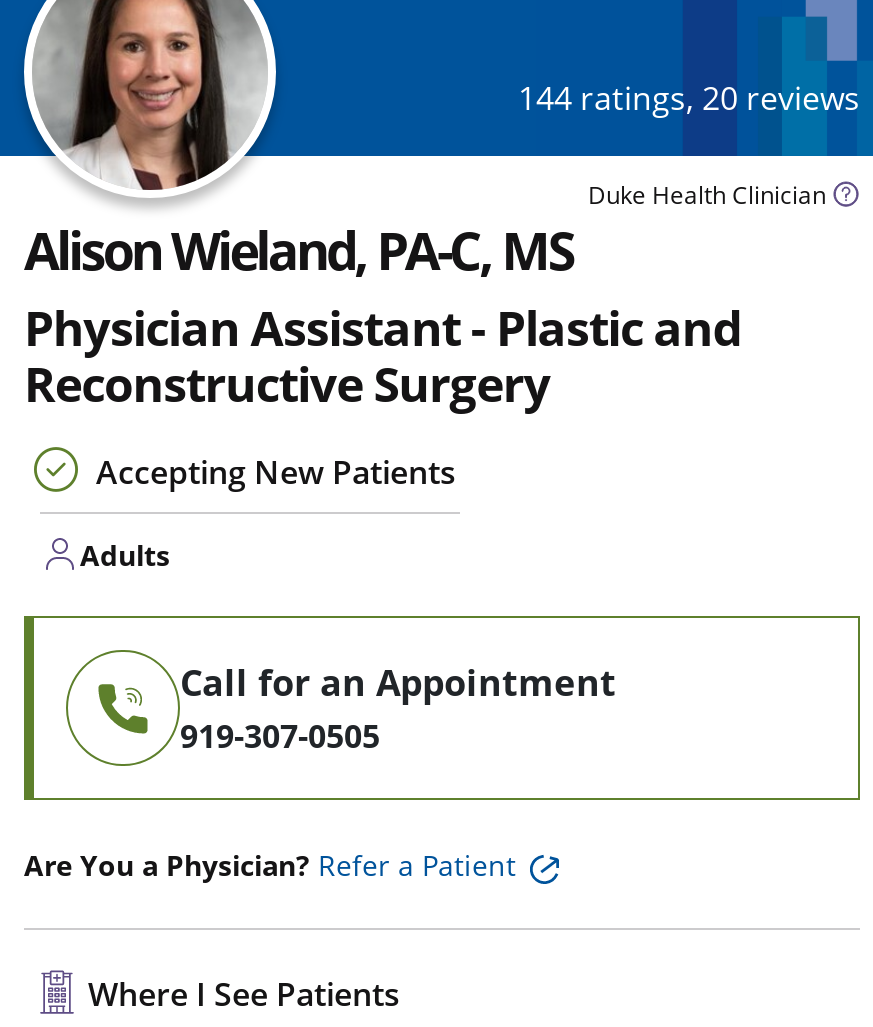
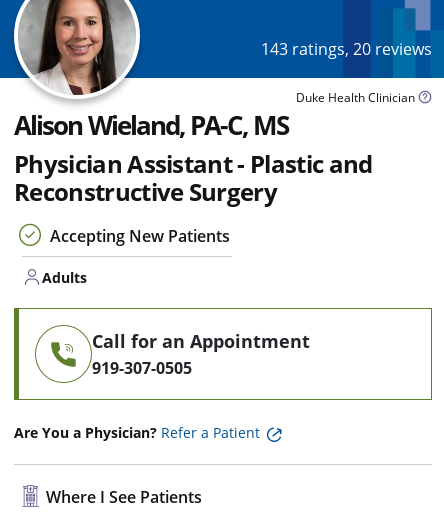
[518,76,860,120] 144 ratings, 20 reviews -> [261,38,432,60] 143 ratings, 20 reviews

